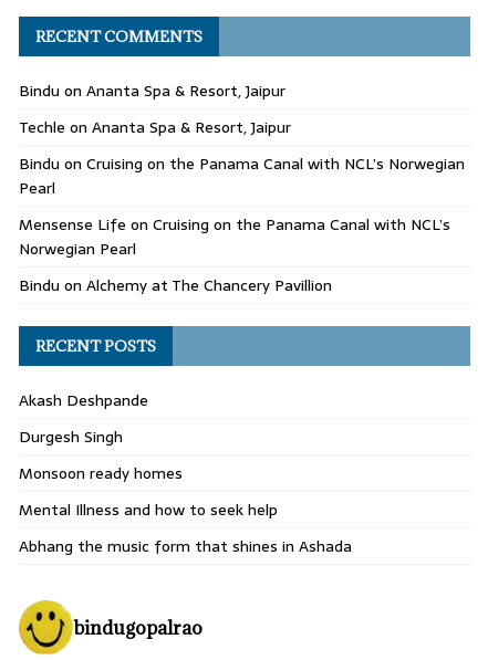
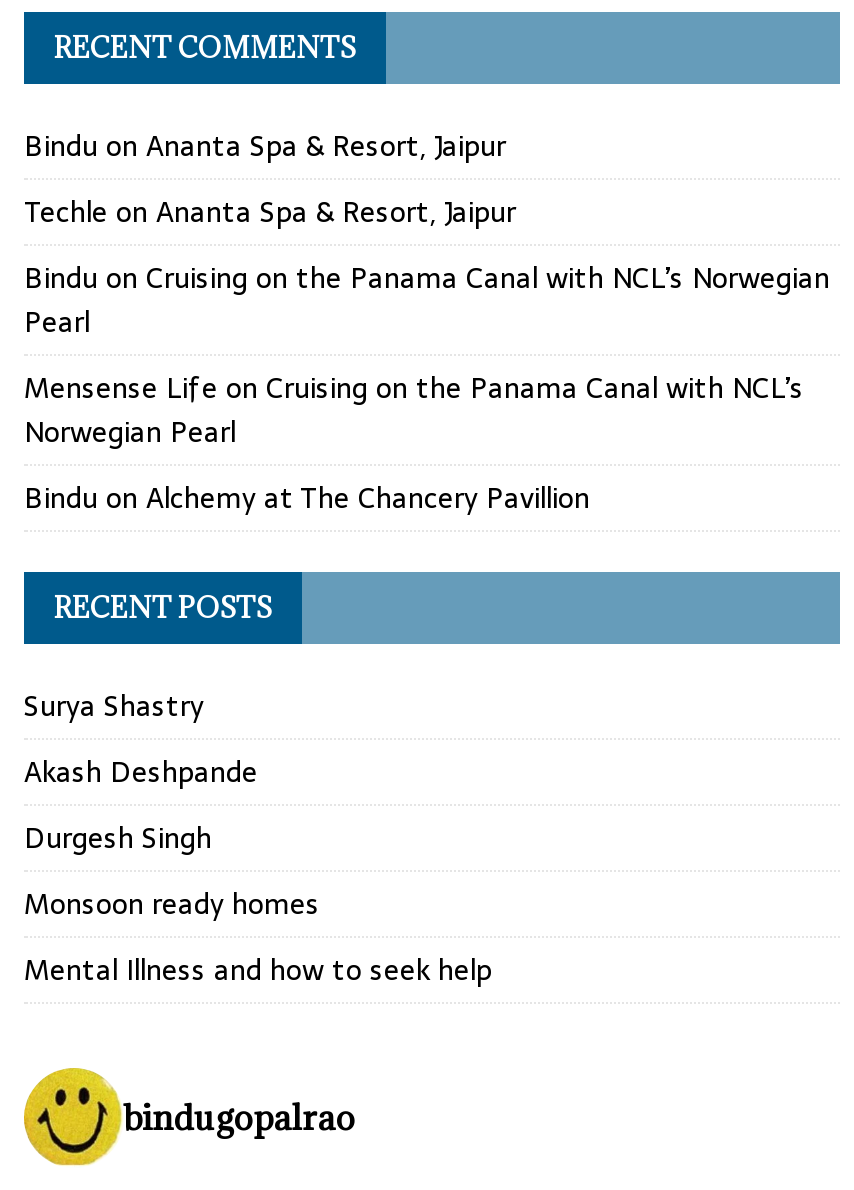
none -> [24,684,204,728] Surya Shastry
moved [19,388,278,522] -> [24,750,492,992]: Akash Deshpande | Durgesh Singh | Monsoon ready homes | Mental Illness and how to seek help
[19,534,352,558] Abhang the music form that shines in Ashada -> none

